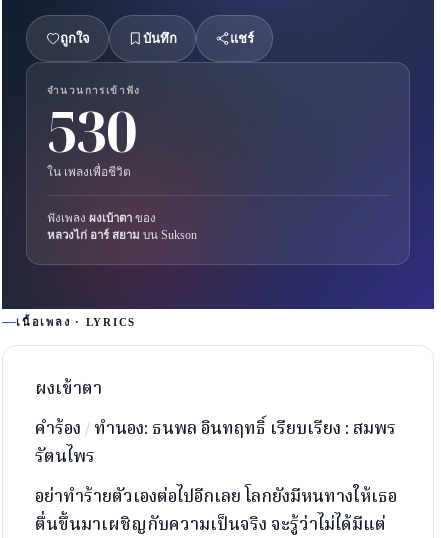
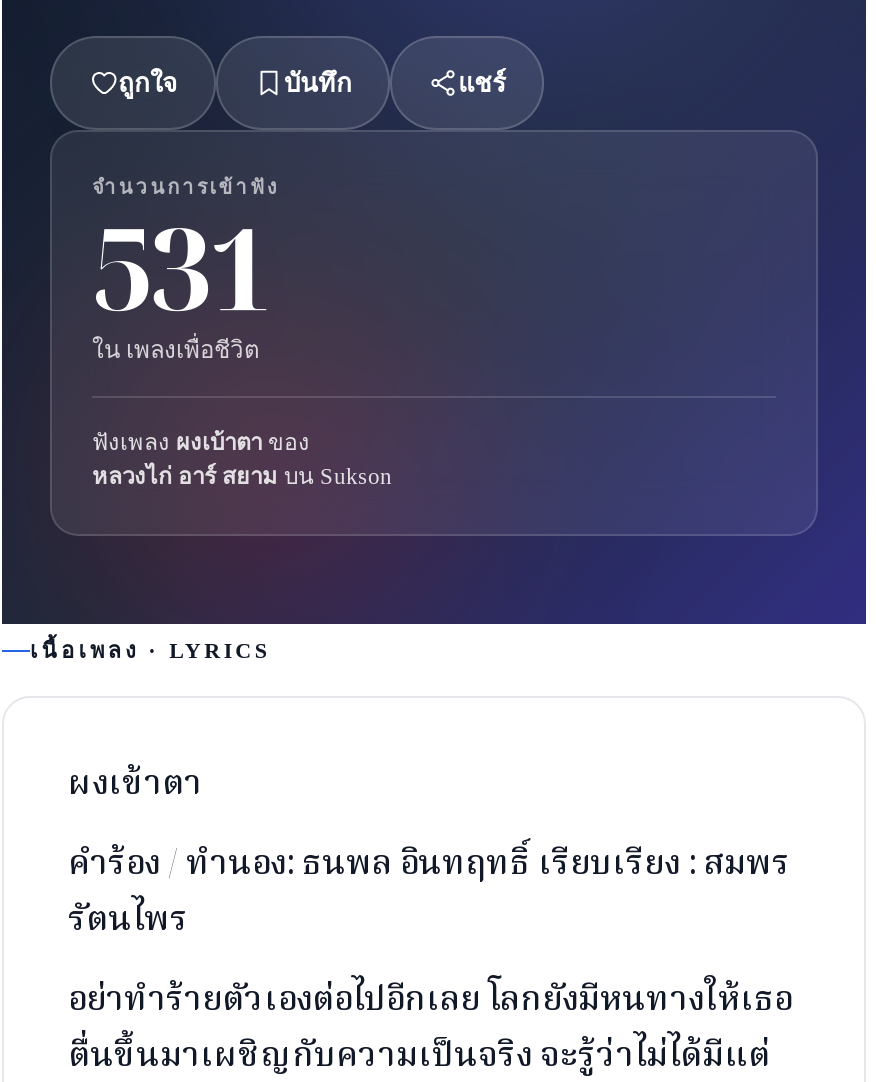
[47,92,135,168] 530 -> [92,190,268,342] 531

